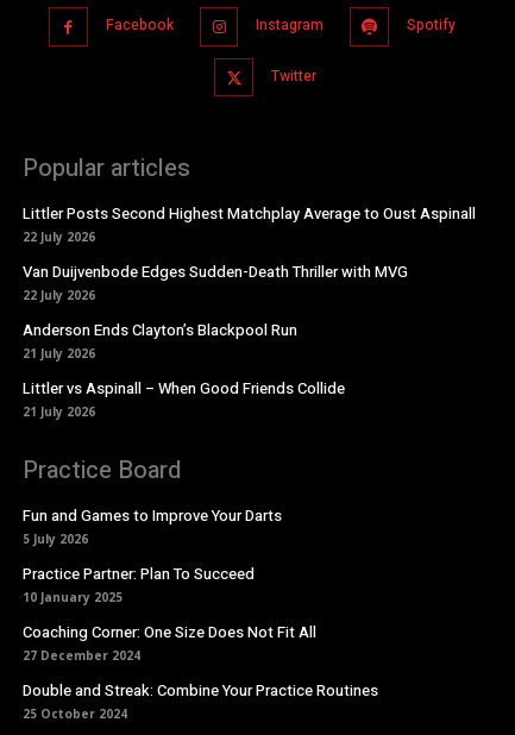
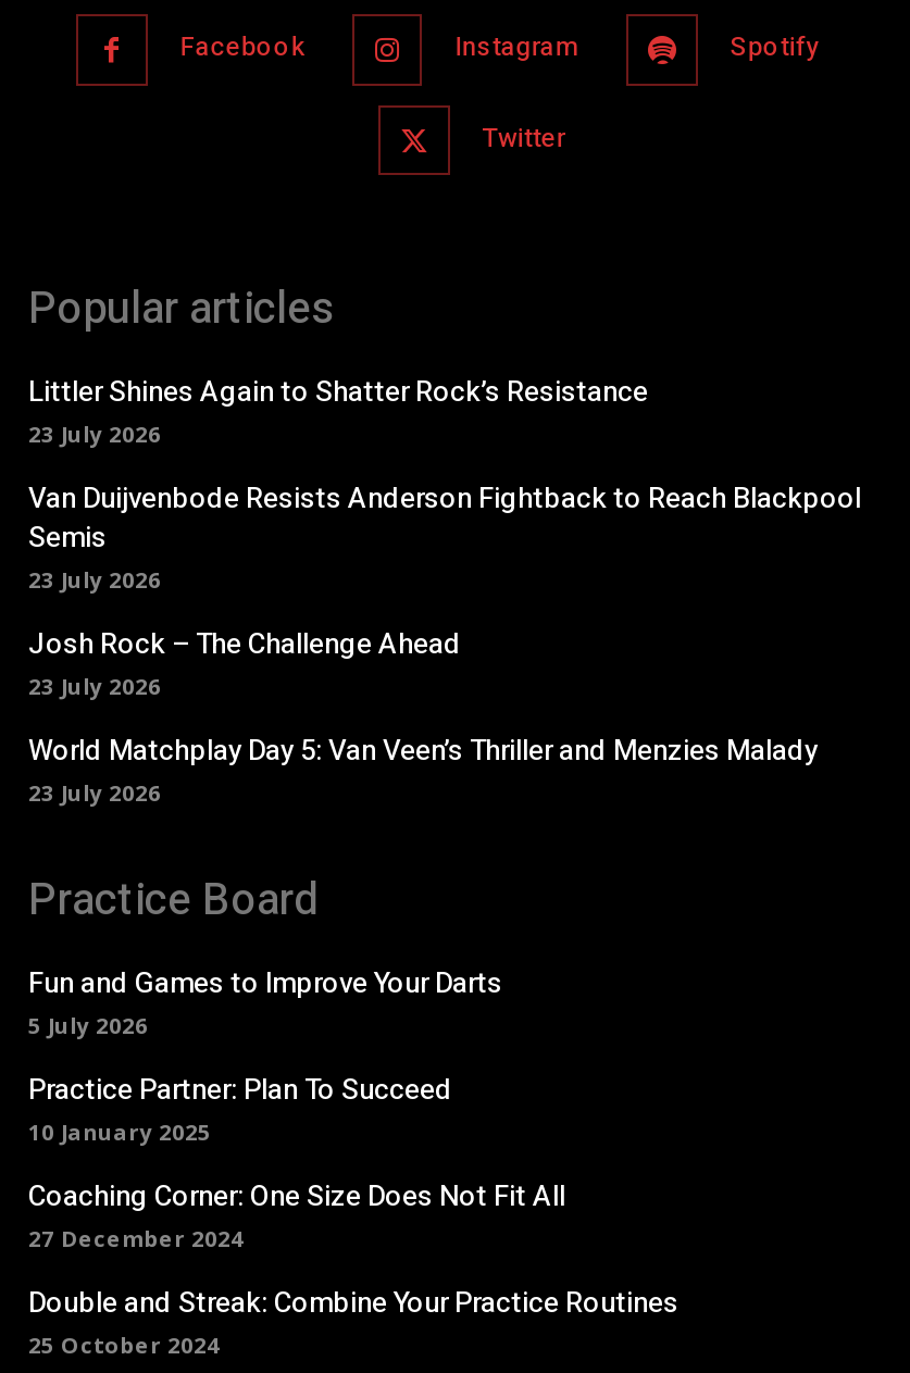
[23,202,476,245] Littler Posts Second Highest Matchplay Average to Oust Aspinall | 22 July 2026 -> [28,370,648,448] Littler Shines Again to Shatter Rock’s Resistance | 23 July 2026
[23,260,408,303] Van Duijvenbode Edges Sudden-Death Thriller with MVG | 22 July 2026 -> [28,476,861,594] Van Duijvenbode Resists Anderson Fightback to Reach Blackpool | Semis | 23 July 2026
[23,319,297,362] Anderson Ends Clayton’s Blackpool Run | 21 July 2026 -> [28,622,461,700] Josh Rock – The Challenge Ahead | 23 July 2026
[23,377,345,420] Littler vs Aspinall – When Good Friends Collide | 21 July 2026 -> [28,728,818,807] World Matchplay Day 5: Van Veen’s Thriller and Menzies Malady | 23 July 2026

